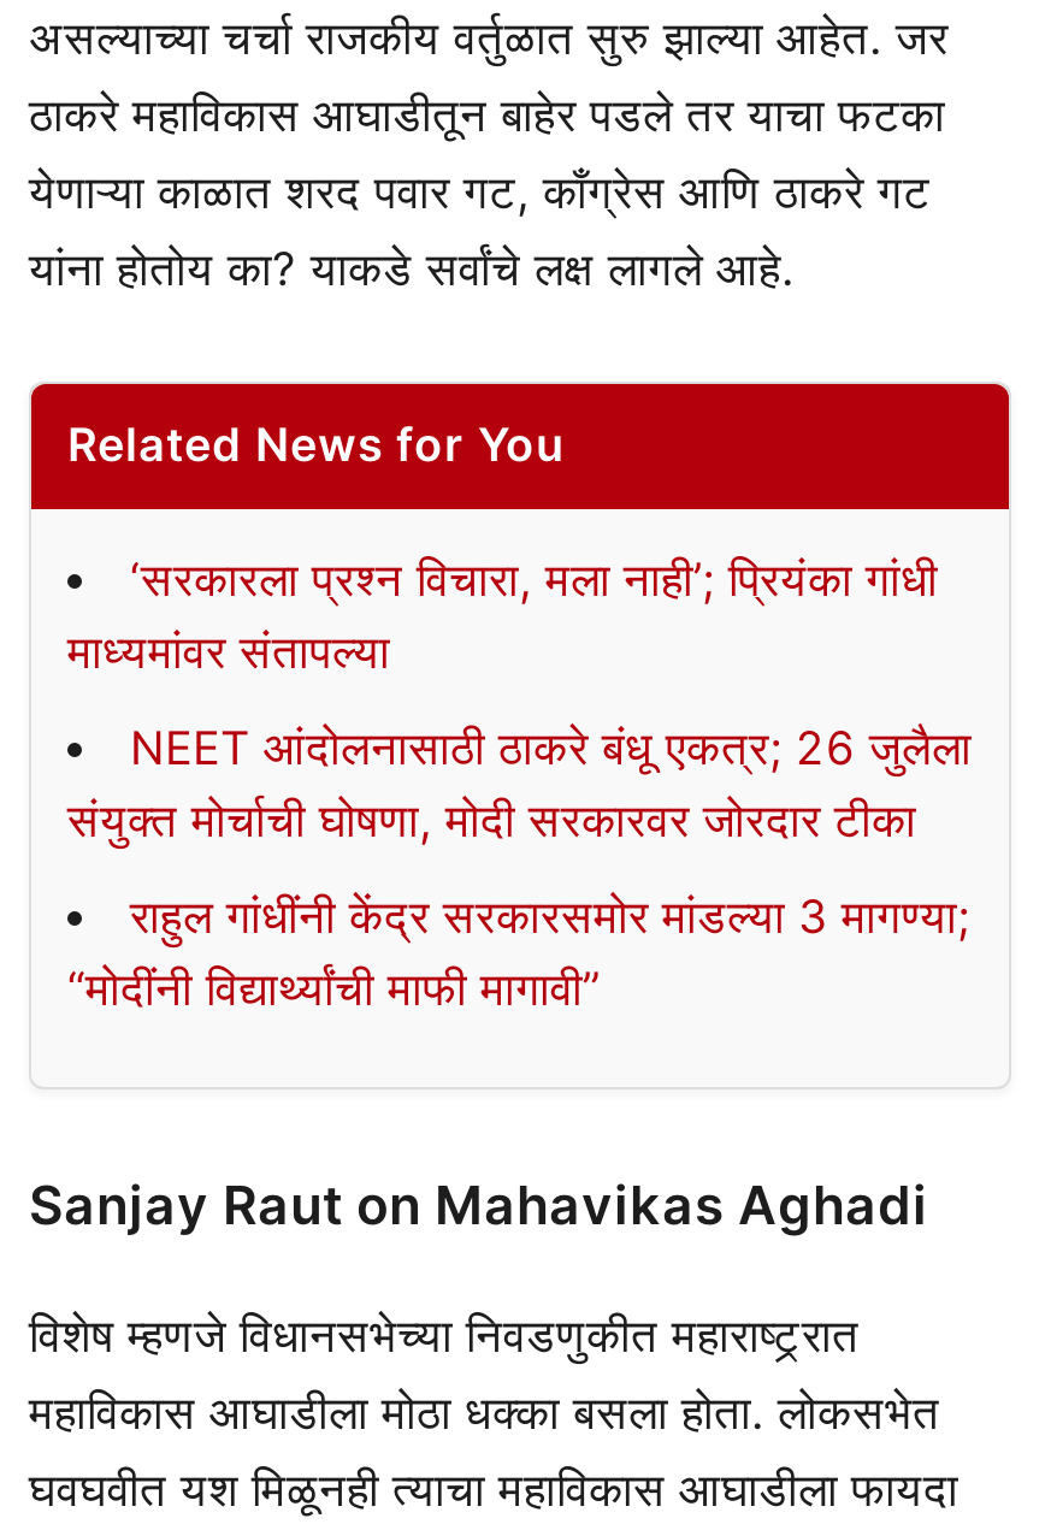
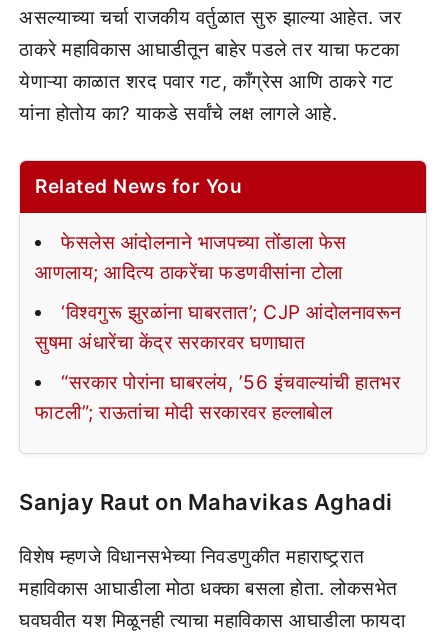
[67,554,938,681] ‘सरकारला प्रश्न विचारा, मला नाही’; प्रियंका गांधी | माध्यमांवर संतापल्या -> [35,231,346,284] फेसलेस आंदोलनाने भाजपच्या तोंडाला फेस | आणलाय; आदित्य ठाकरेंचा फडणवीसांना टोला
[67,722,972,850] NEET आंदोलनासाठी ठाकरे बंधू एकत्र; 26 जुलैला | संयुक्त मोर्चाची घोषणा, मोदी सरकारवर जोरदार टीका -> [35,301,401,354] ‘विश्वगुरू झुरळांना घाबरतात’; CJP आंदोलनावरून | सुषमा अंधारेंचा केंद्र सरकारवर घणाघात
[67,891,970,1018] राहुल गांधींनी केंद्र सरकारसमोर मांडल्या 3 मागण्या; | “मोदींनी विद्यार्थ्यांची माफी मागावी” -> [35,371,400,424] “सरकार पोरांना घाबरलंय, ’56 इंचवाल्यांची हातभर | फाटली”; राऊतांचा मोदी सरकारवर हल्लाबोल

